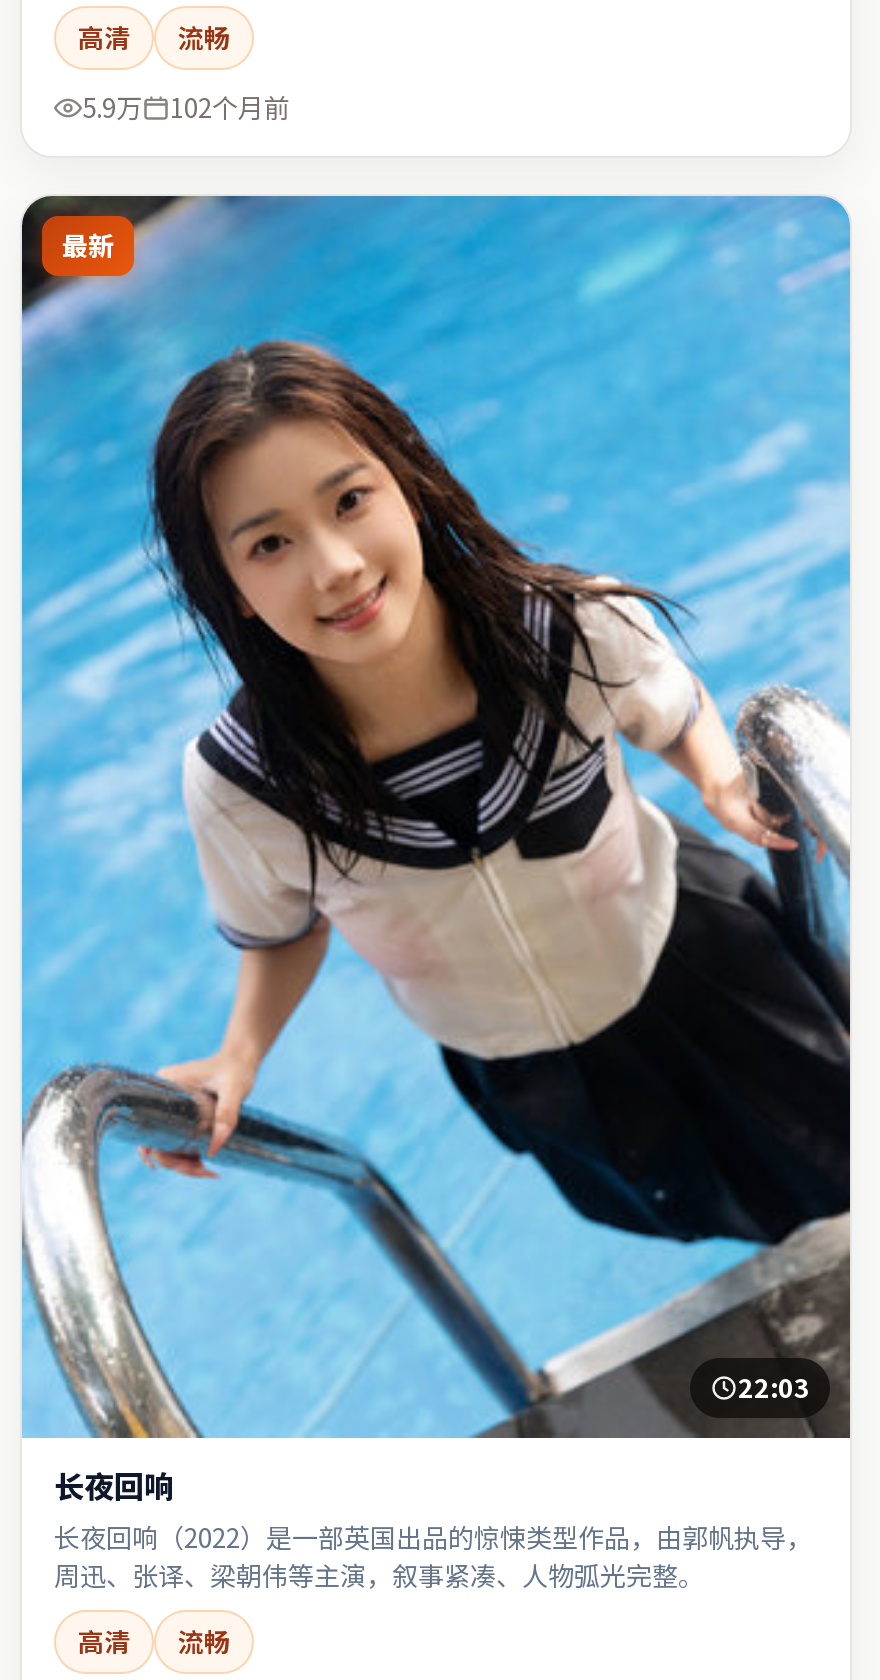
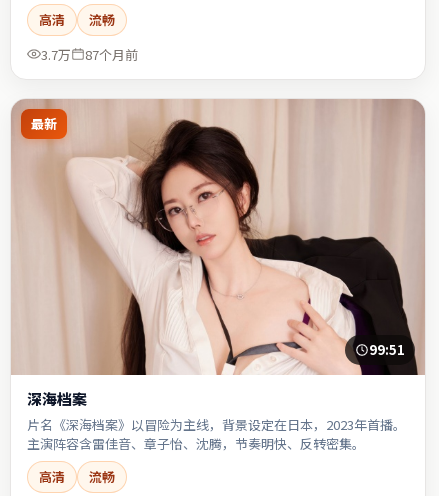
[82,89,142,127] 5.9万 -> [41,45,71,64] 3.7万
[170,89,290,127] 102个月前 -> [85,45,138,64] 87个月前
[20,194,852,1440] [image] | 22:03 -> [11,98,425,376] [image] | 99:51
[54,1465,812,1595] 长夜回响 | 长夜回响（2022）是一部英国出品的惊悚类型作品，由郭帆执导， | 周迅、张译、梁朝伟等主演，叙事紧凑、人物弧光完整。 -> [27,388,406,453] 深海档案 | 片名《深海档案》以冒险为主线，背景设定在日本，2023年首播。 | 主演阵容含雷佳音、章子怡、沈腾，节奏明快、反转密集。

